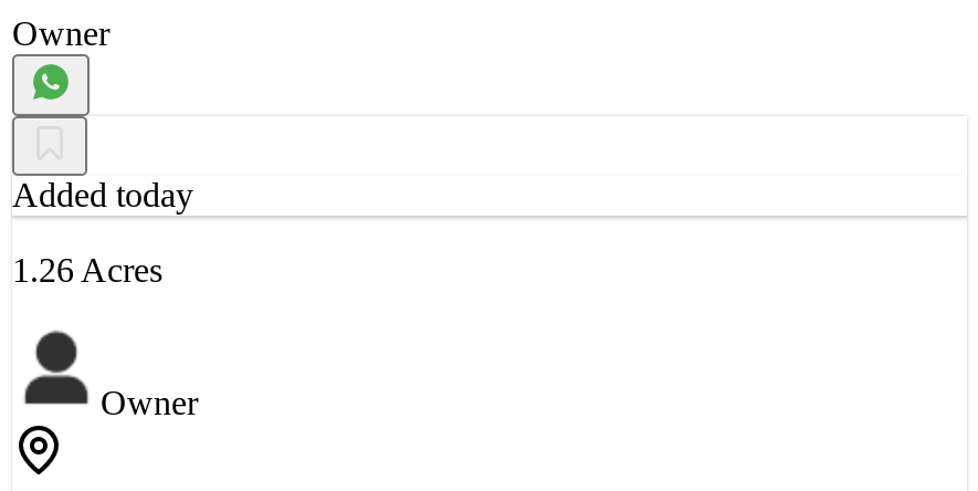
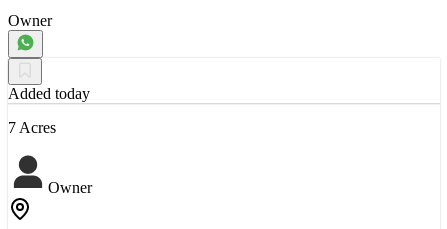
[12,252,162,290] 1.26 Acres -> [8,119,56,136] 7 Acres

